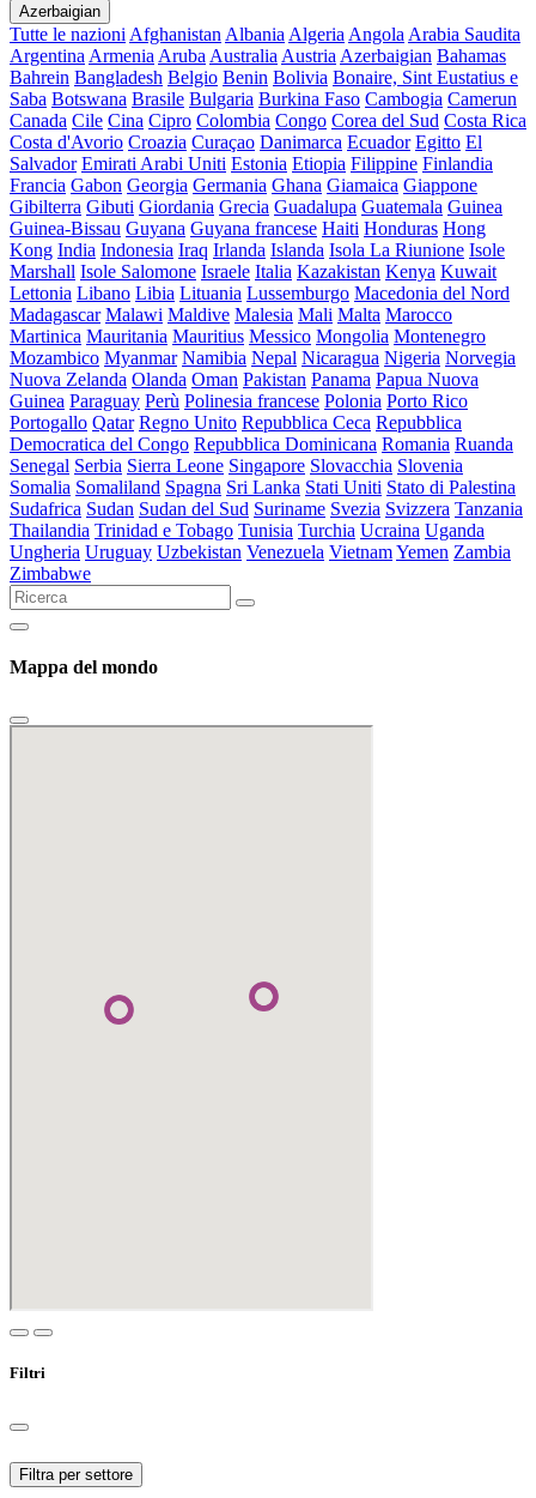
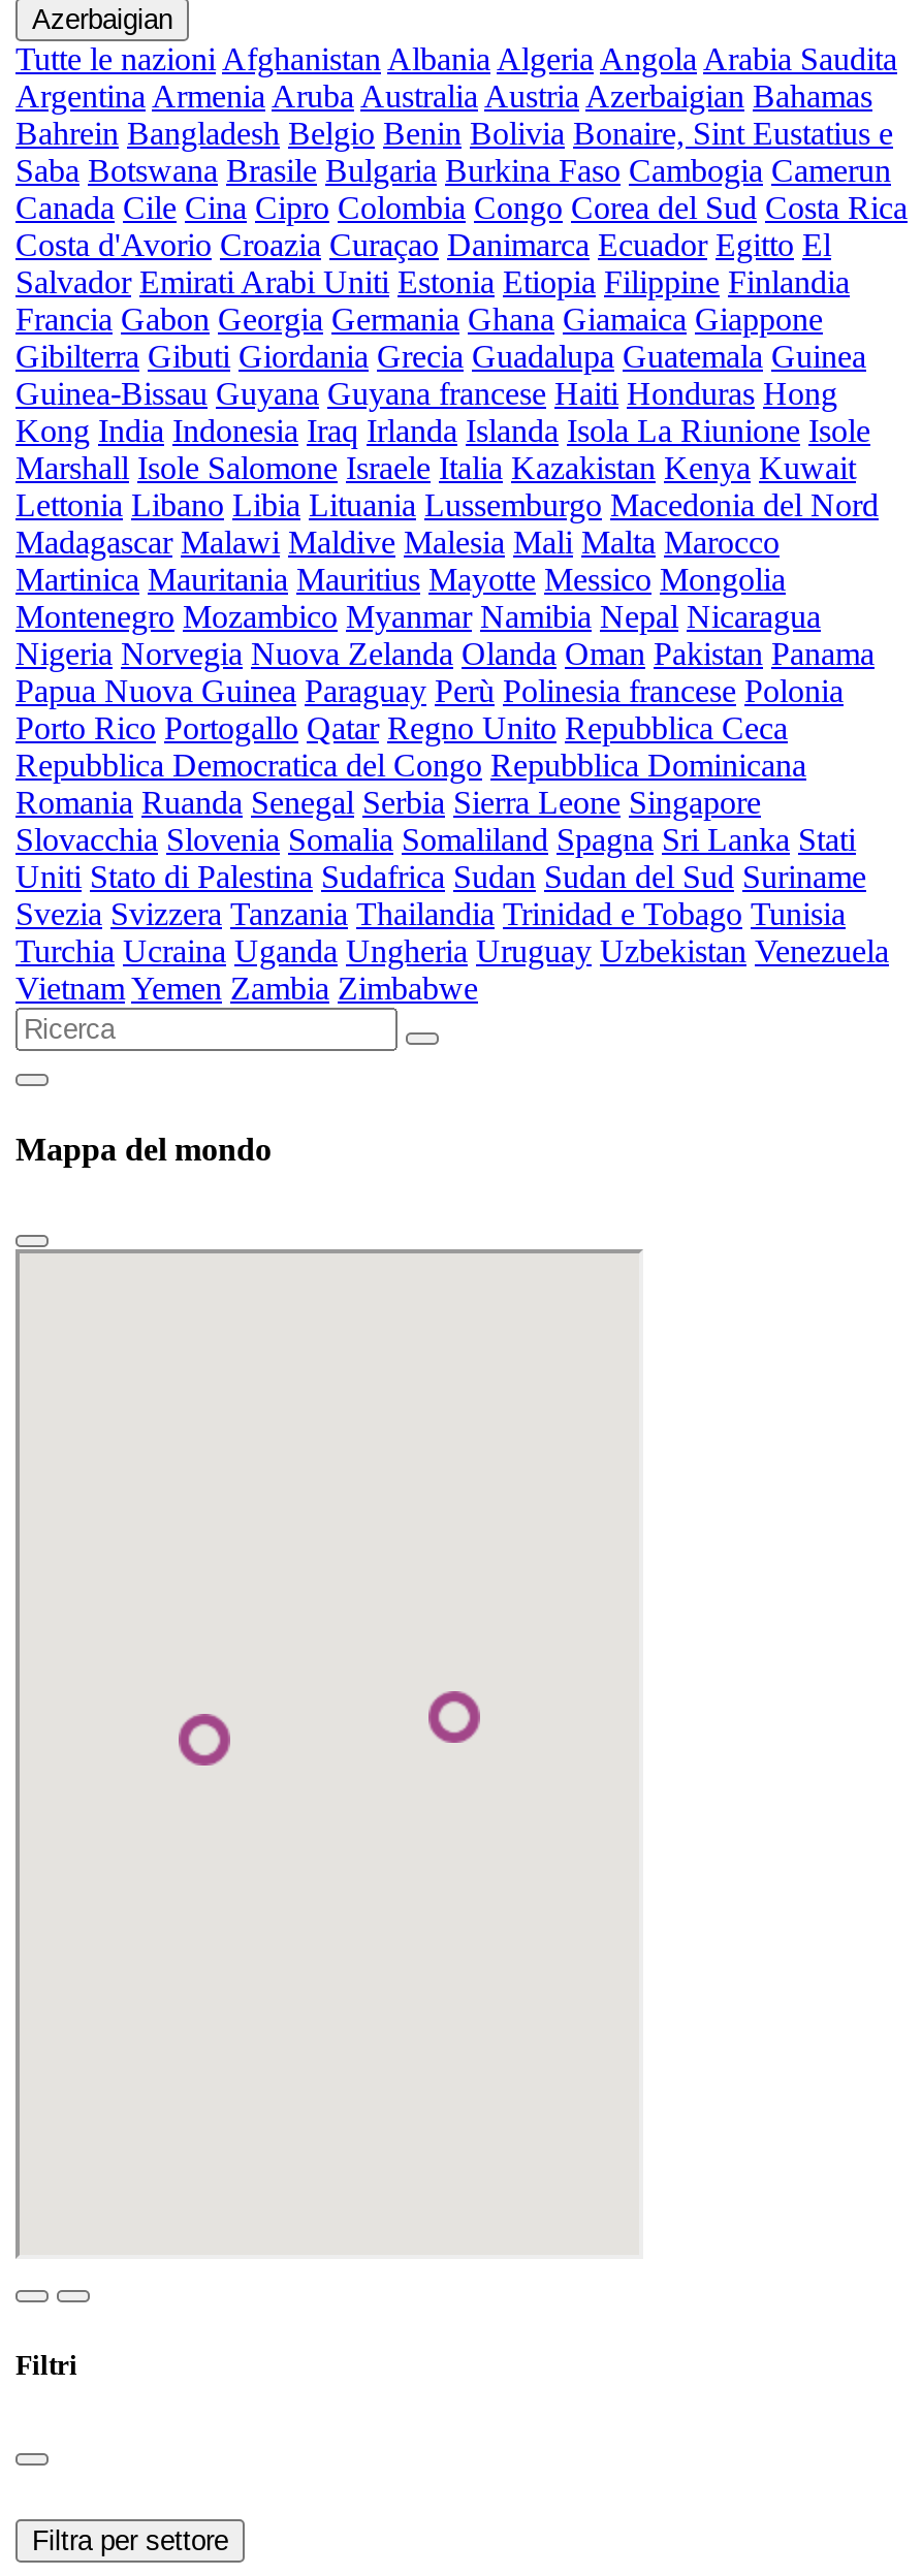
[10,325,523,583] Martinica Mauritania Mauritius Messico Mongolia Montenegro | Mozambico Myanmar Namibia Nepal Nicaragua Nigeria Norvegia | Nuova Zelanda Olanda Oman Pakistan Panama Papua Nuova | Guinea Paraguay Perù Polinesia francese Polonia Porto Rico | Portogallo Qatar Regno Unito Repubblica Ceca Repubblica | Democratica del Congo Repubblica Dominicana Romania Ruanda | Senegal Serbia Sierra Leone Singapore Slovacchia Slovenia | Somalia Somaliland Spagna Sri Lanka Stati Uniti Stato di Palestina | Sudafrica Sudan Sudan del Sud Suriname Svezia Svizzera Tanzania | Thailandia Trinidad e Tobago Tunisia Turchia Ucraina Uganda | Ungheria Uruguay Uzbekistan Venezuela Vietnam Yemen Zambia | Zimbabwe -> [15,561,889,1005] Martinica Mauritania Mauritius Mayotte Messico Mongolia | Montenegro Mozambico Myanmar Namibia Nepal Nicaragua | Nigeria Norvegia Nuova Zelanda Olanda Oman Pakistan Panama | Papua Nuova Guinea Paraguay Perù Polinesia francese Polonia | Porto Rico Portogallo Qatar Regno Unito Repubblica Ceca | Repubblica Democratica del Congo Repubblica Dominicana | Romania Ruanda Senegal Serbia Sierra Leone Singapore | Slovacchia Slovenia Somalia Somaliland Spagna Sri Lanka Stati | Uniti Stato di Palestina Sudafrica Sudan Sudan del Sud Suriname | Svezia Svizzera Tanzania Thailandia Trinidad e Tobago Tunisia | Turchia Ucraina Uganda Ungheria Uruguay Uzbekistan Venezuela | Vietnam Yemen Zambia Zimbabwe

